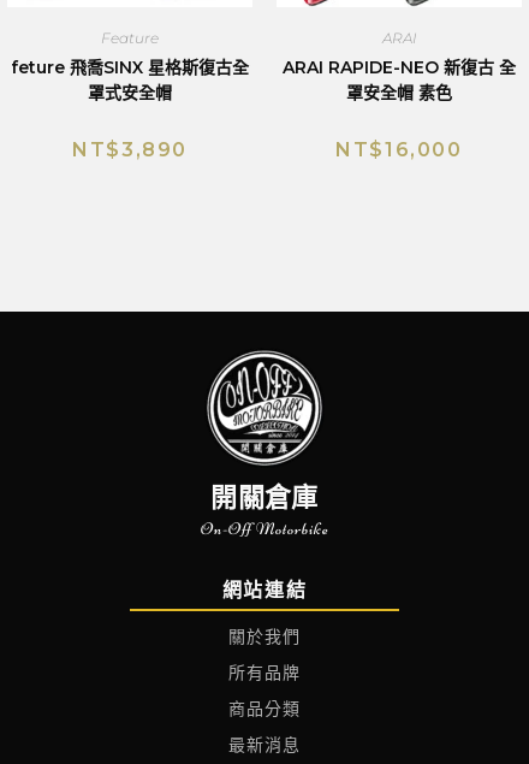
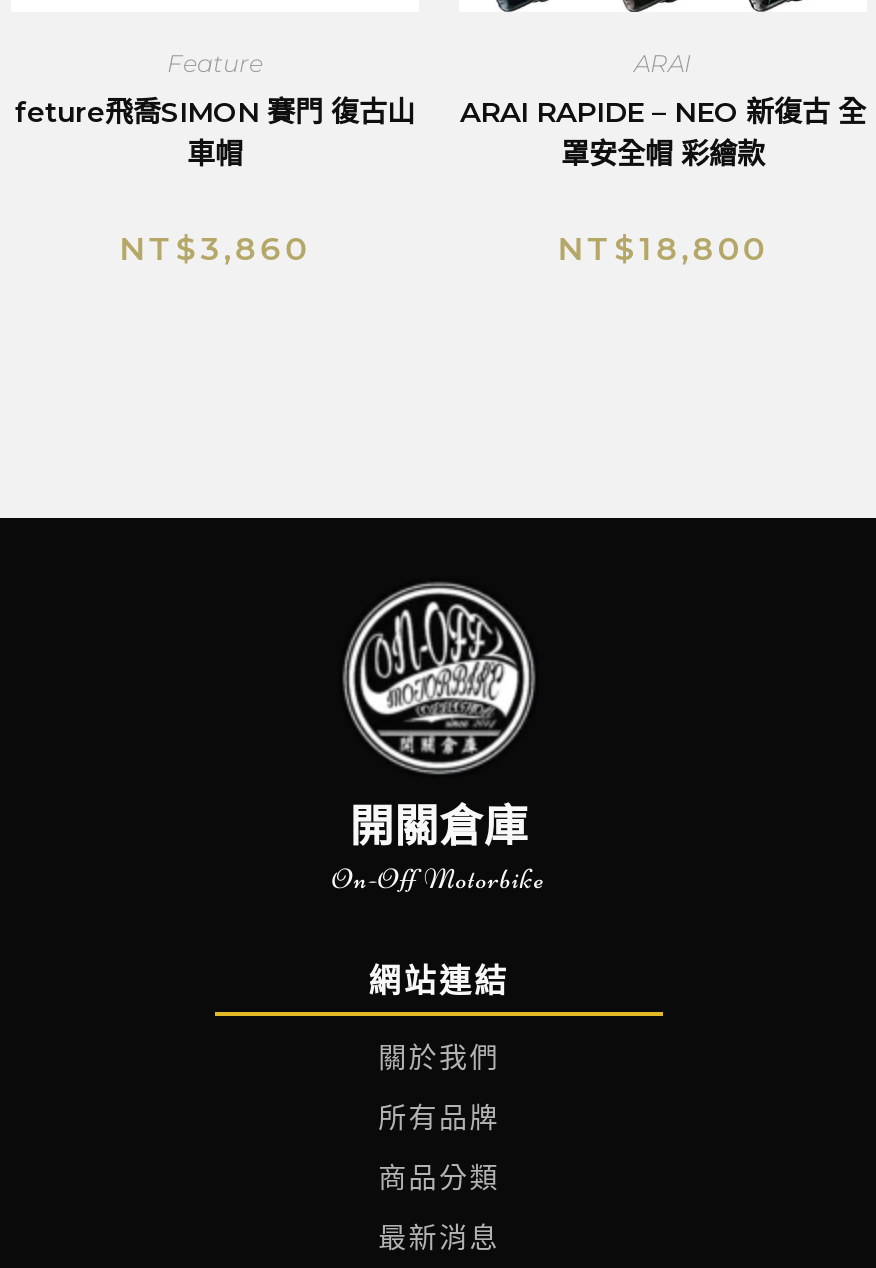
[11,56,249,103] feture 飛喬SINX 星格斯復古全 | 罩式安全帽 -> [15,94,415,172] feture飛喬SIMON 賽門 復古山 | 車帽
[283,56,516,103] ARAI RAPIDE-NEO 新復古 全 | 罩安全帽 素色 -> [460,94,866,172] ARAI RAPIDE – NEO 新復古 全 | 罩安全帽 彩繪款
[72,138,187,161] NT$3,890 -> [119,230,311,268] NT$3,860
[336,138,463,161] NT$16,000 -> [558,230,768,268] NT$18,800

